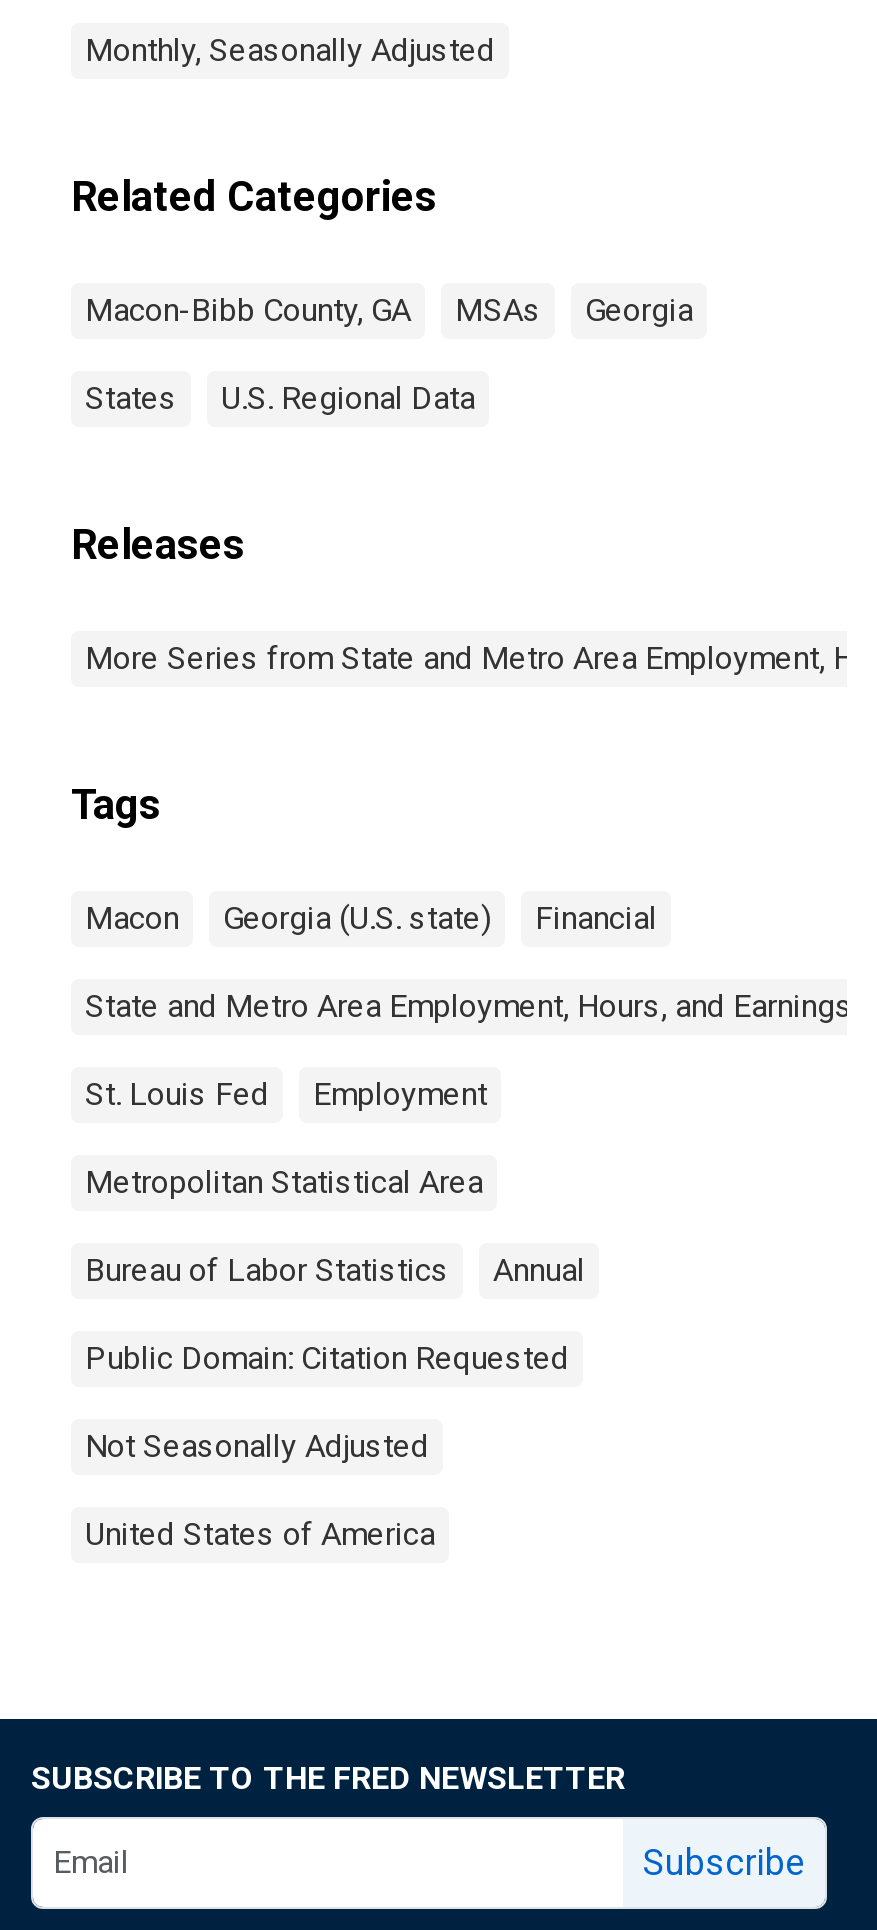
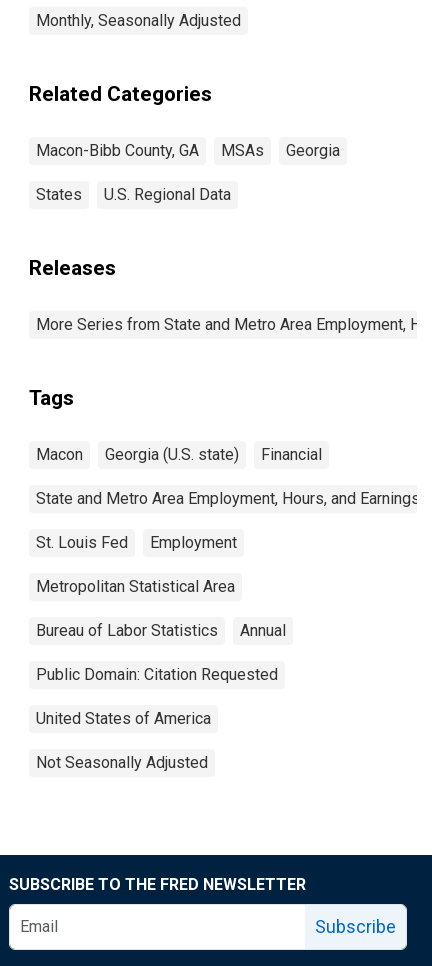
moved [85,1427,429,1465] -> [36,753,208,772]: Not Seasonally Adjusted
moved [85,1515,435,1553] -> [36,709,211,728]: United States of America

